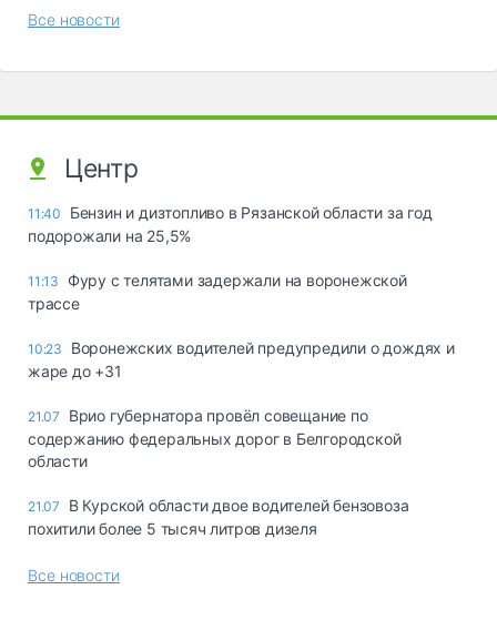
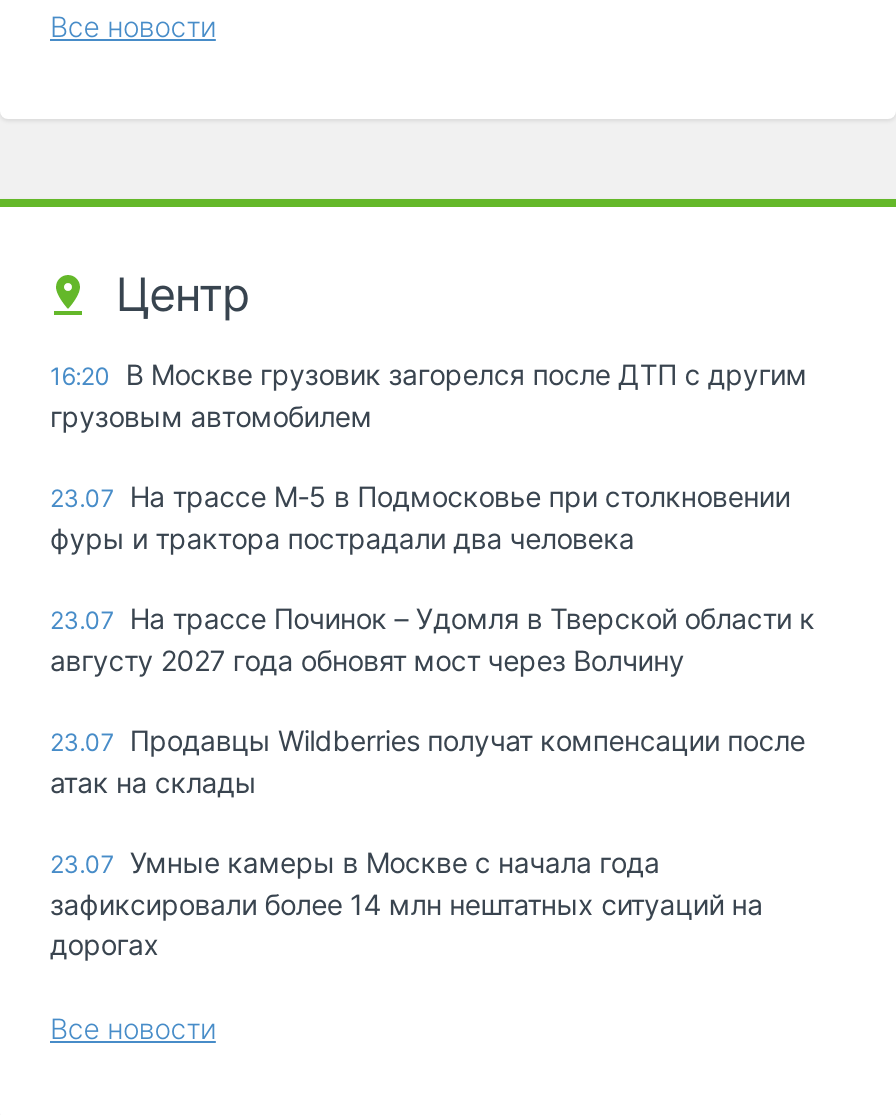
[28,203,432,245] 11:40 Бензин и дизтопливо в Рязанской области за год | подорожали на 25,5% -> [50,357,807,433] 16:20 В Москве грузовик загорелся после ДТП с другим | грузовым автомобилем
[28,271,407,313] 11:13 Фуру с телятами задержали на воронежской | трассе -> [50,479,790,555] 23.07 На трассе М-5 в Подмосковье при столкновении | фуры и трактора пострадали два человека
[28,338,455,381] 10:23 Воронежских водителей предупредили о дождях и | жаре до +31 -> [50,601,815,677] 23.07 На трассе Починок – Удомля в Тверской области к | августу 2027 года обновят мост через Волчину
[28,406,401,470] 21.07 Врио губернатора провёл совещание по | содержанию федеральных дорог в Белгородской | области -> [50,723,805,799] 23.07 Продавцы Wildberries получат компенсации после | атак на склады
[28,496,409,538] 21.07 В Курской области двое водителей бензовоза | похитили более 5 тысяч литров дизеля -> [50,845,763,961] 23.07 Умные камеры в Москве с начала года | зафиксировали более 14 млн нештатных ситуаций на | дорогах

